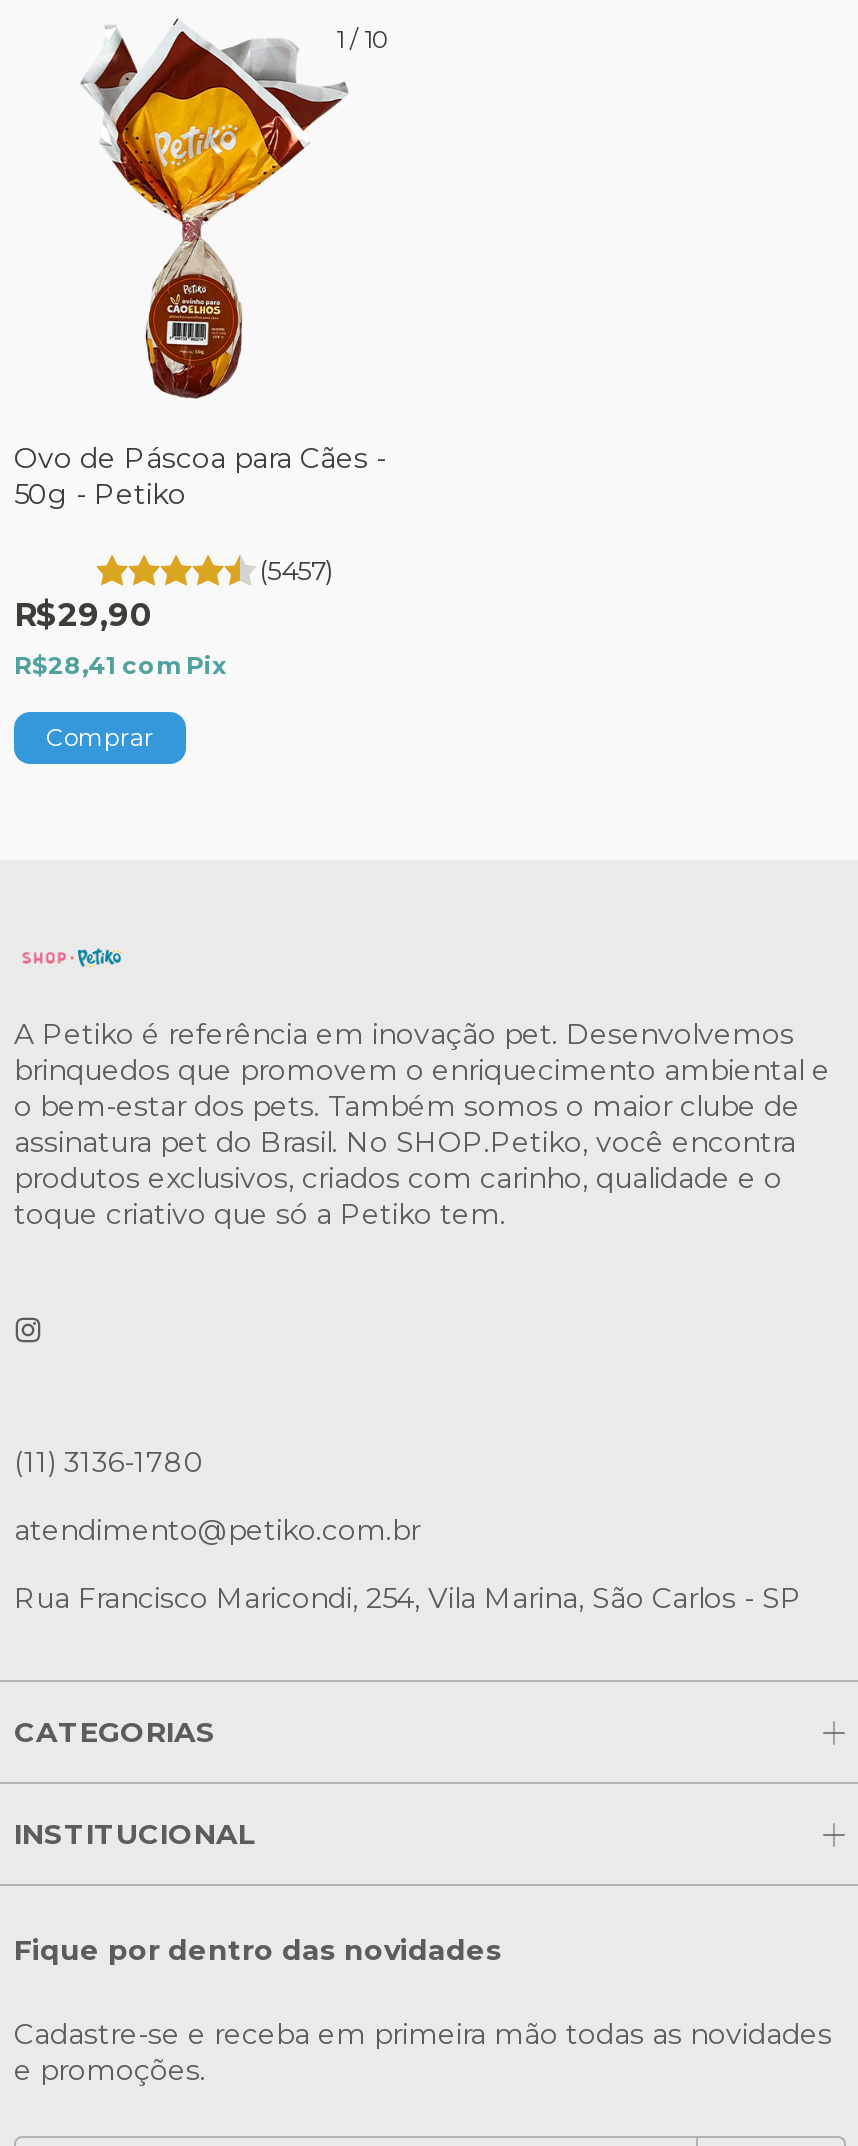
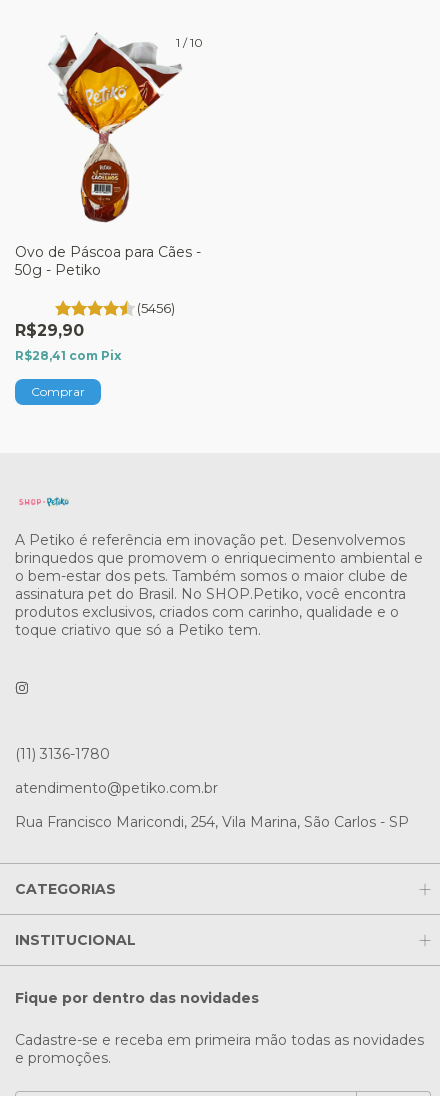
[259,554,333,586] (5457) -> [137,300,175,316] (5456)

